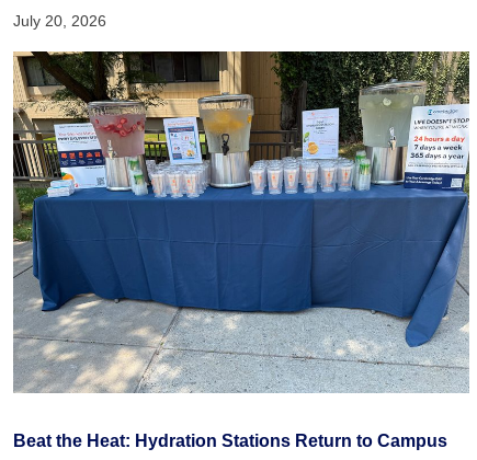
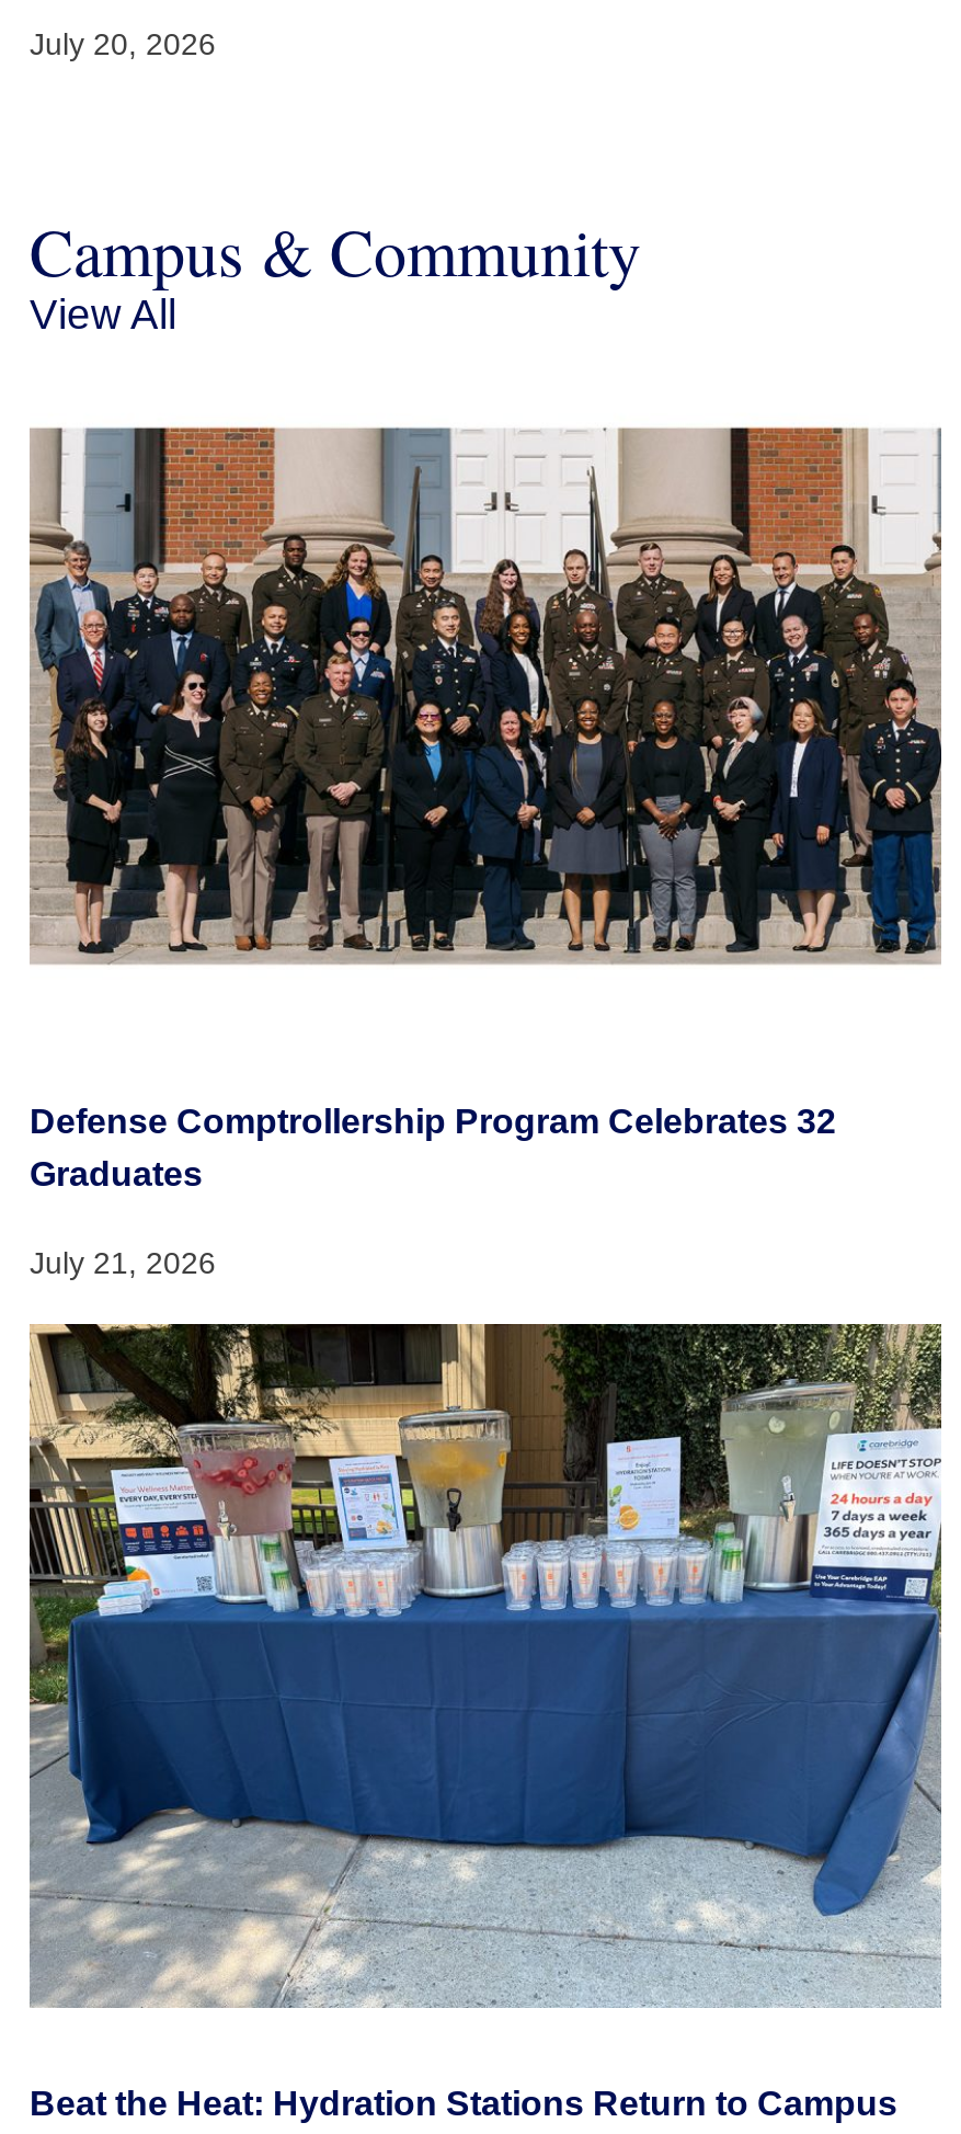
none -> [27,425,943,967] [image]
none -> [30,206,641,338] Campus & Community | View All
none -> [30,1103,836,1280] Defense Comptrollership Program Celebrates 32 | Graduates | July 21, 2026

